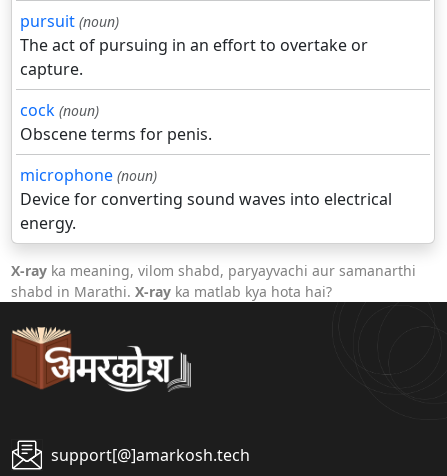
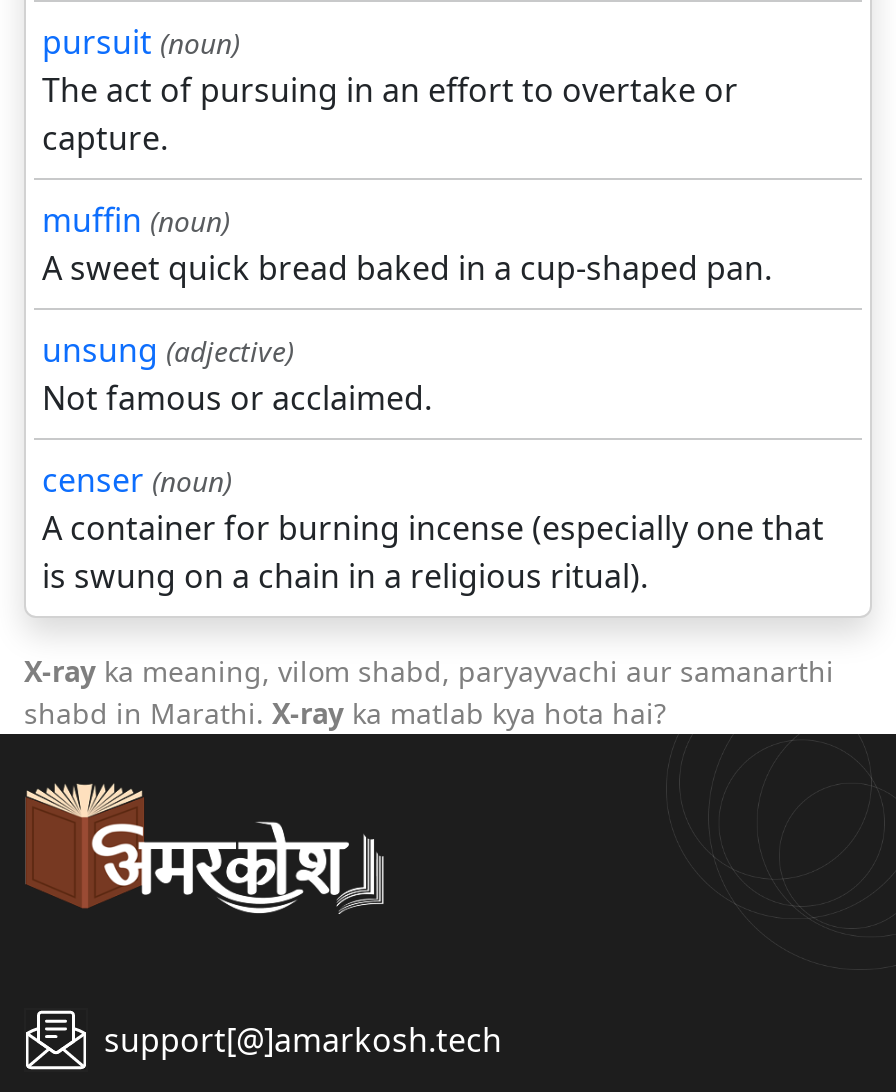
[20,99,392,234] cock (noun) | Obscene terms for penis. | microphone (noun) | Device for converting sound waves into electrical | energy. -> [42,198,824,598] muffin (noun) | A sweet quick bread baked in a cup-shaped pan. | unsung (adjective) | Not famous or acclaimed. | censer (noun) | A container for burning incense (especially one that | is swung on a chain in a religious ritual).

